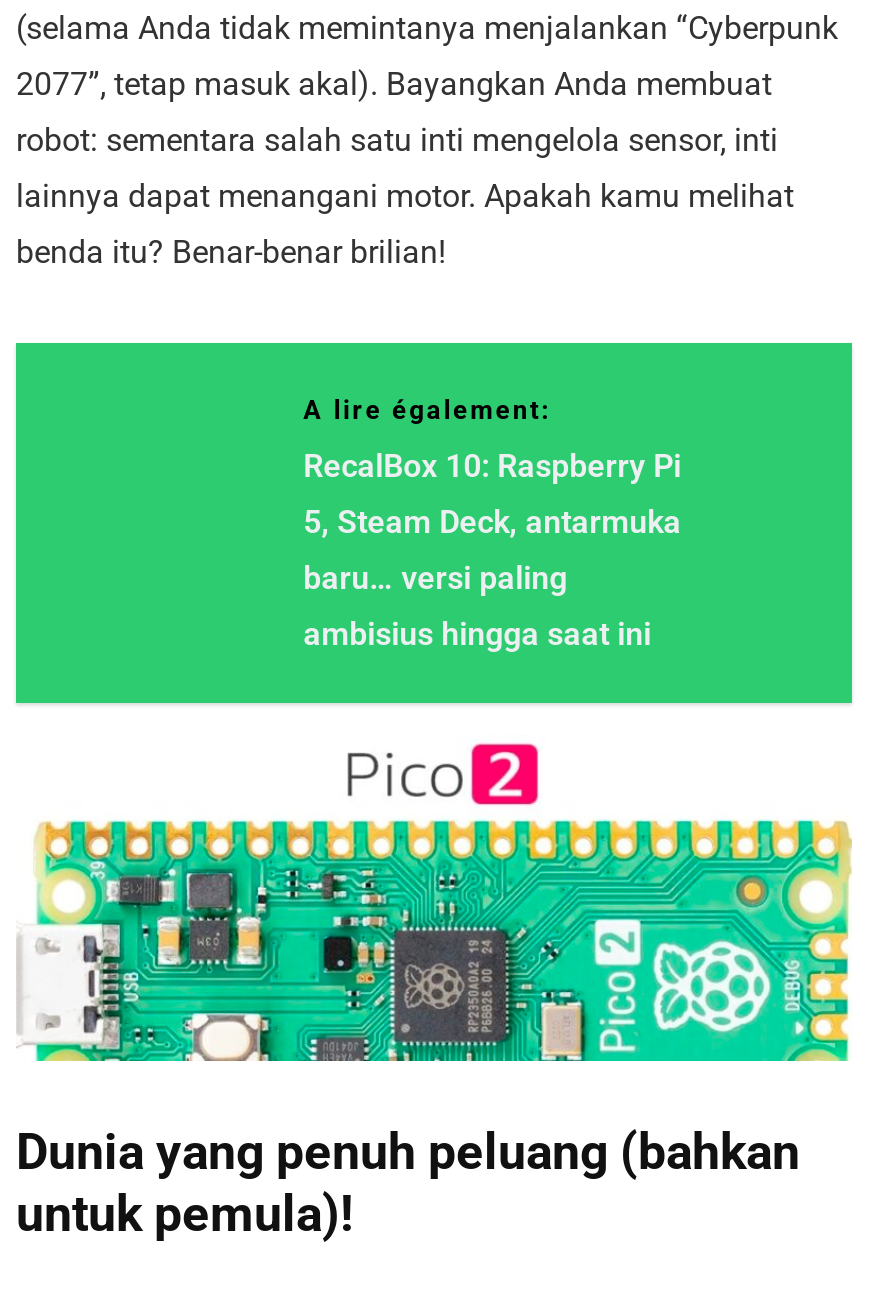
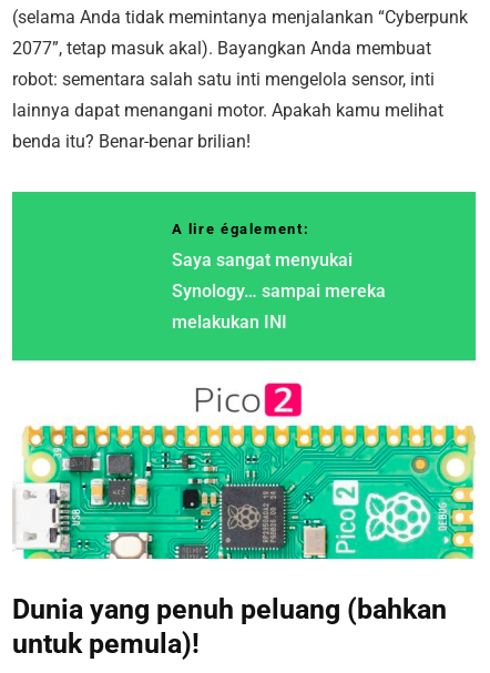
[303,447,681,653] RecalBox 10: Raspberry Pi | 5, Steam Deck, antarmuka | baru… versi paling | ambisius hingga saat ini -> [171,249,385,333] Saya sangat menyukai | Synology… sampai mereka | melakukan INI

